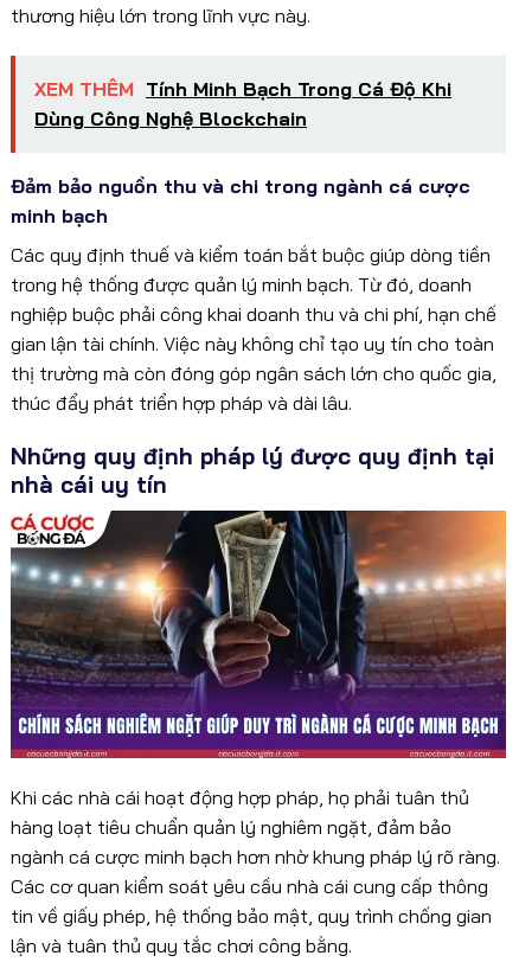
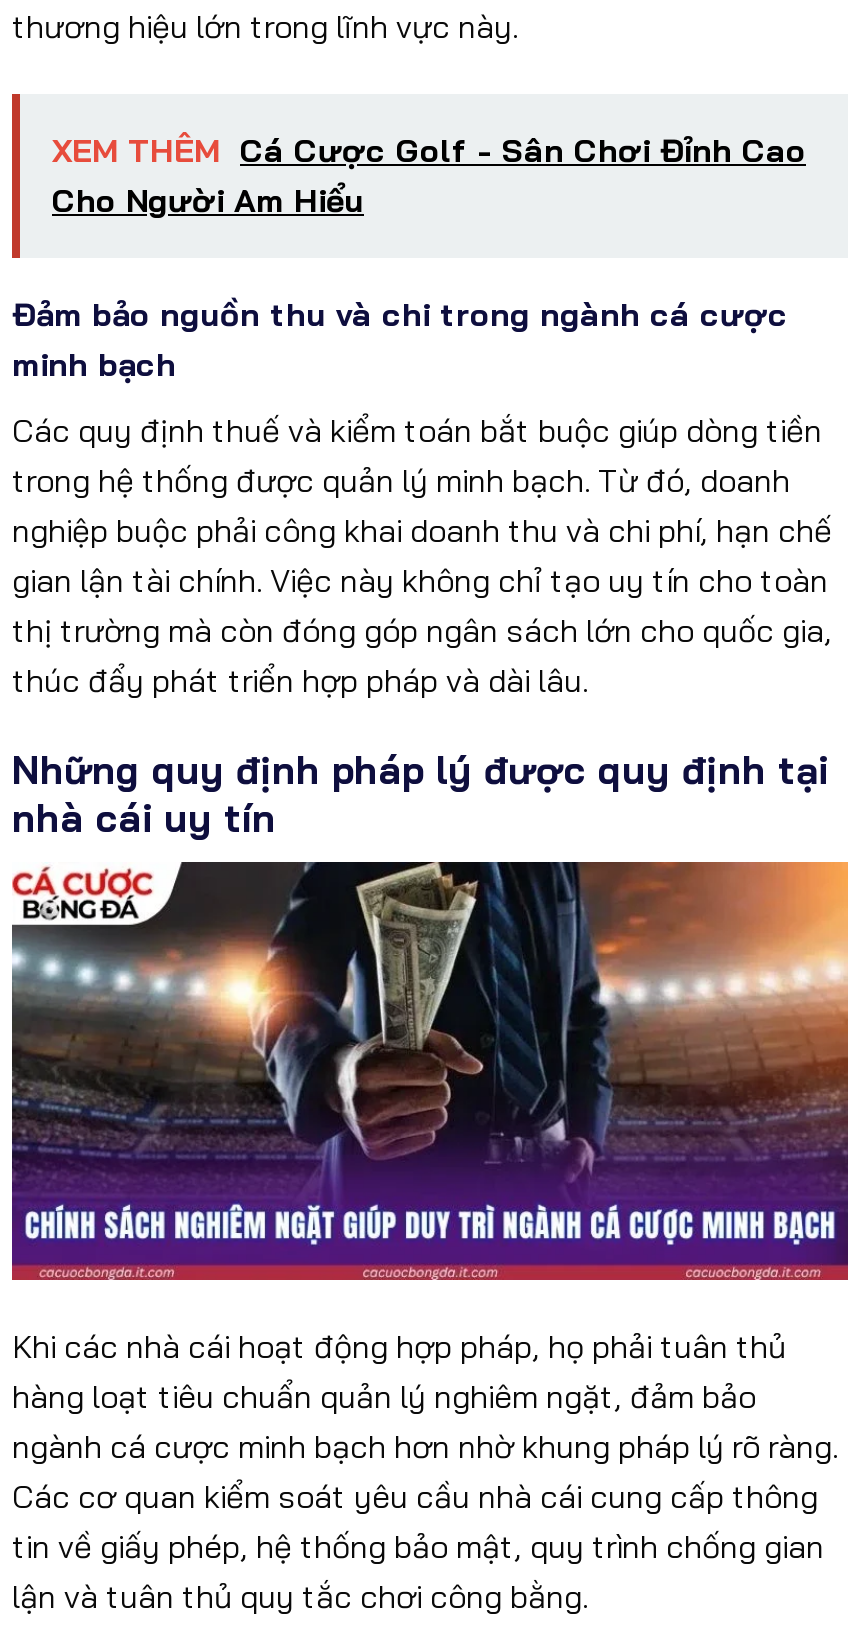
[34,77,451,130] XEM THÊM Tính Minh Bạch Trong Cá Độ Khi | Dùng Công Nghệ Blockchain -> [52,129,806,219] XEM THÊM Cá Cược Golf - Sân Chơi Đỉnh Cao | Cho Người Am Hiểu

